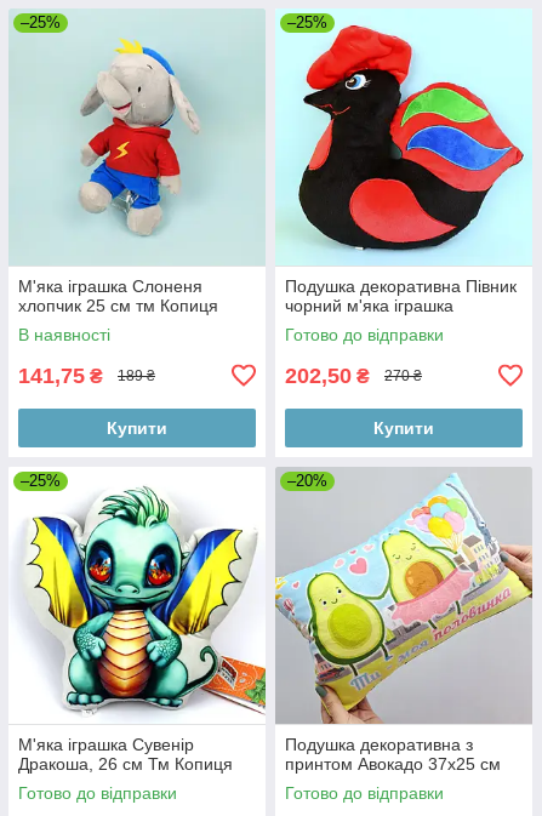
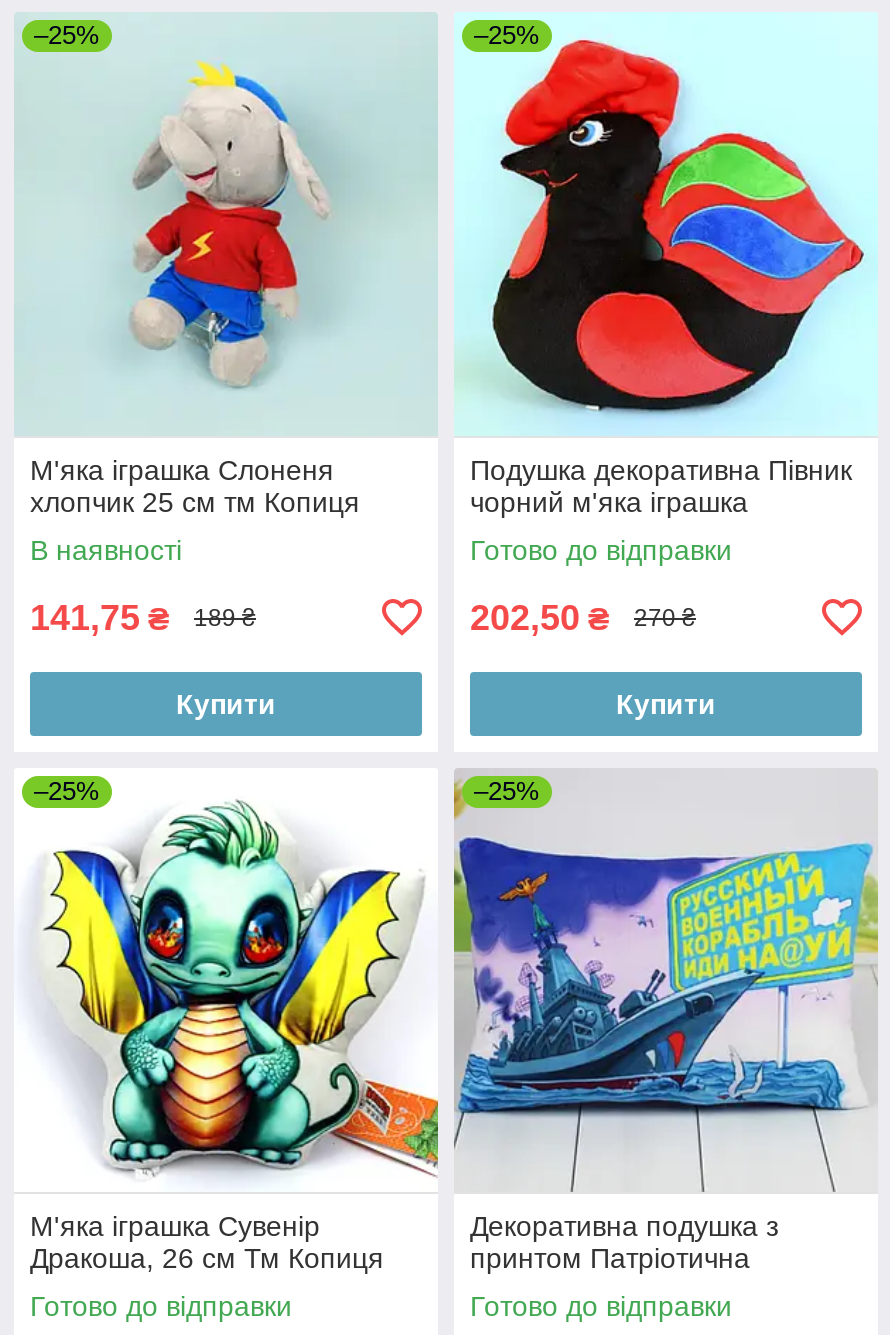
[274,471,534,725] [image] | –20% -> [454,776,878,1192] [image] | –25%
[285,735,501,773] Подушка декоративна з | принтом Авокадо 37х25 см -> [470,1210,778,1274] Декоративна подушка з | принтом Патріотична

